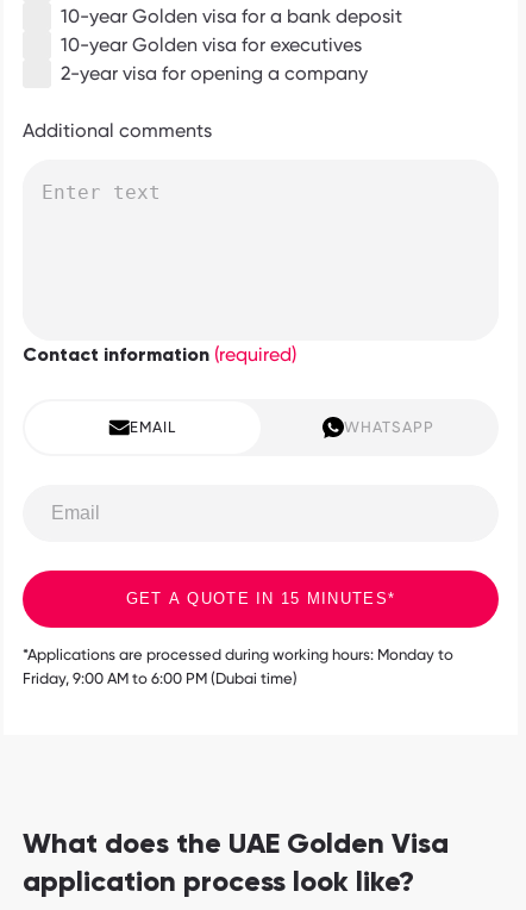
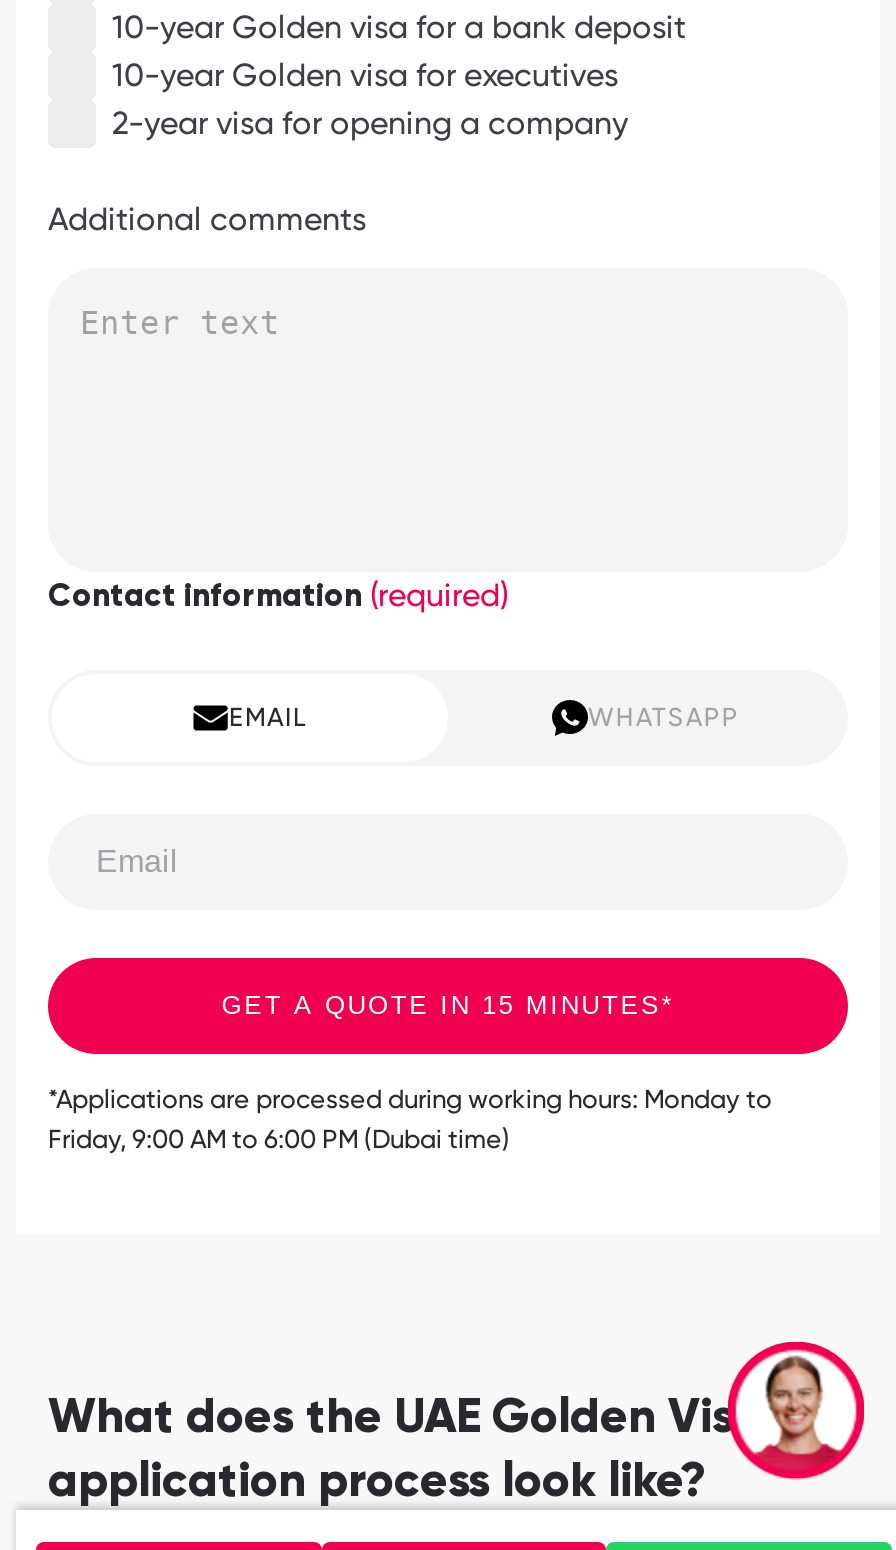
none -> [728,1340,866,1482] [image]

